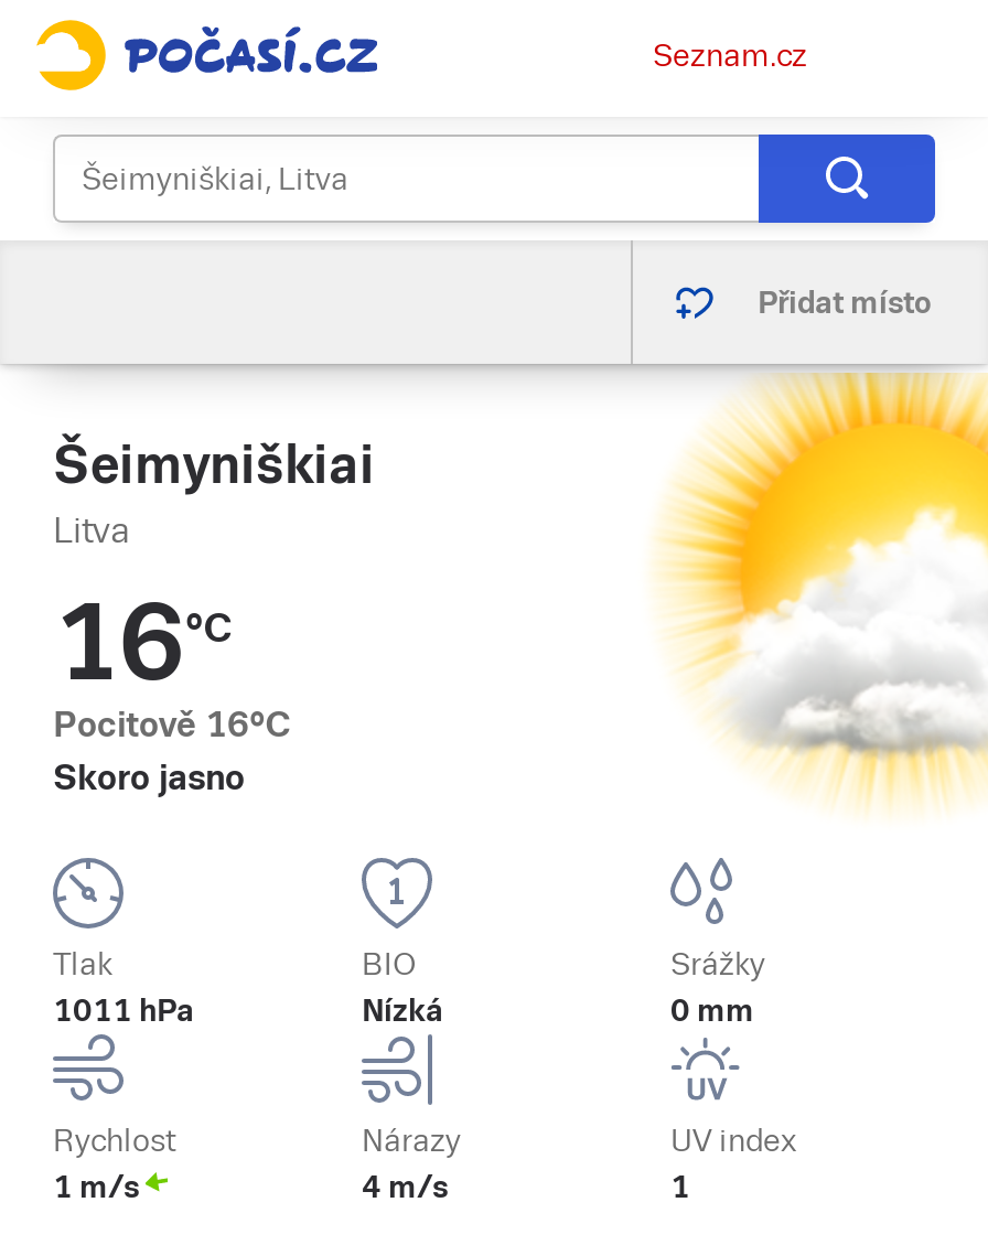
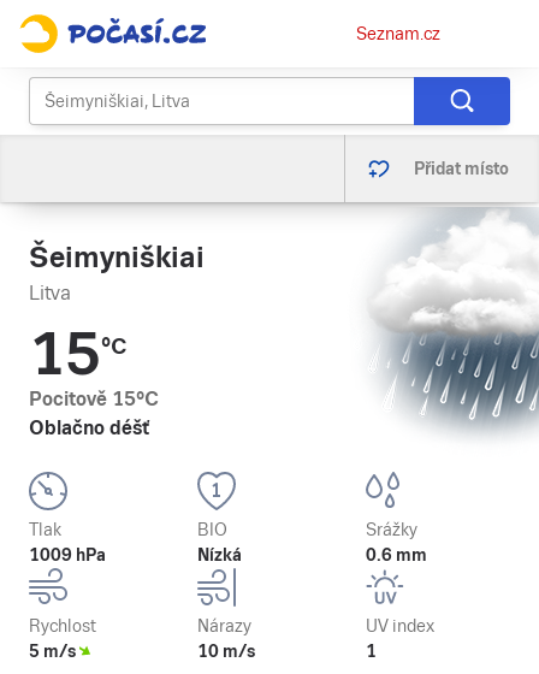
[657,373,981,809] [image] -> [360,208,535,443] [image]
[53,582,291,798] 16°C | Pocitově 16°C | Skoro jasno -> [29,321,159,439] 15°C | Pocitově 15°C | Oblačno déšť
[53,992,194,1028] 1011 hPa -> [29,545,106,564] 1009 hPa
[670,992,754,1028] 0 mm -> [366,545,427,564] 0.6 mm
[53,1169,139,1204] 1 m/s -> [29,642,76,661] 5 m/s
[362,1169,448,1204] 4 m/s -> [197,642,255,661] 10 m/s

